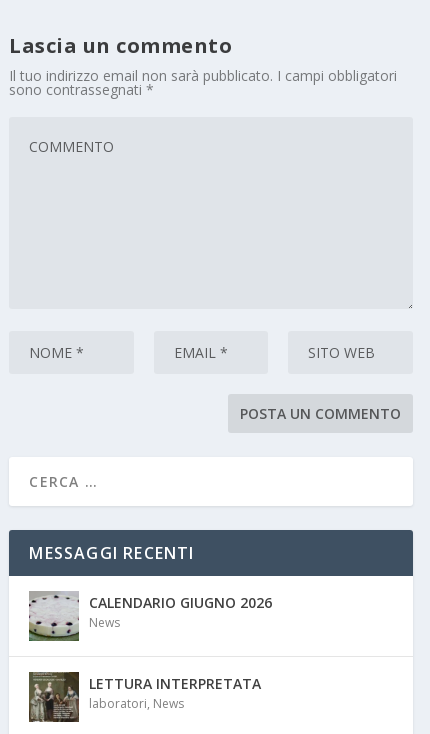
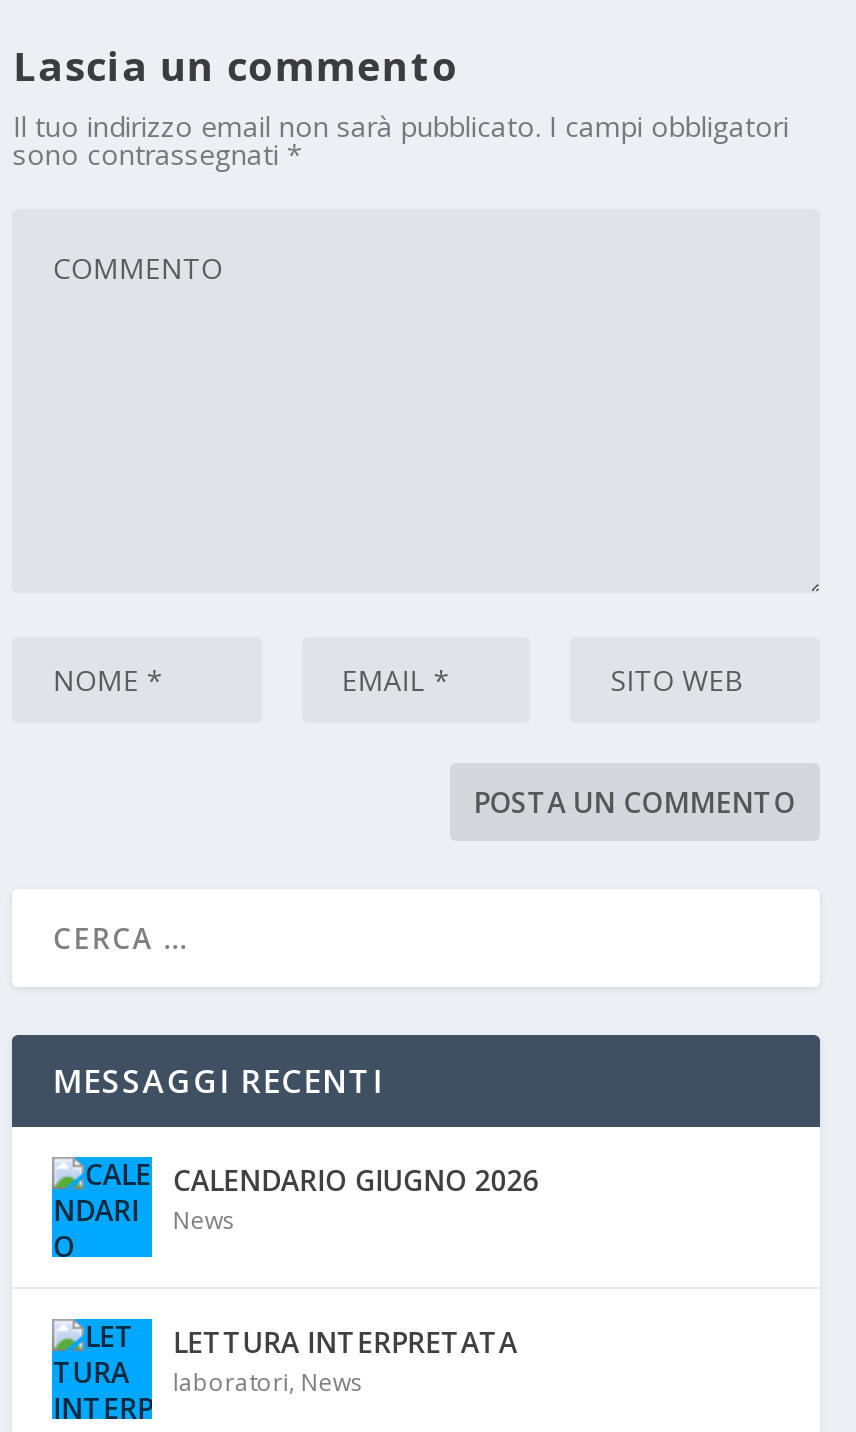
[28,590,80,642] [image] -> [50,1155,154,1259] [image]
[28,671,80,723] [image] -> [50,1317,154,1421] [image]

